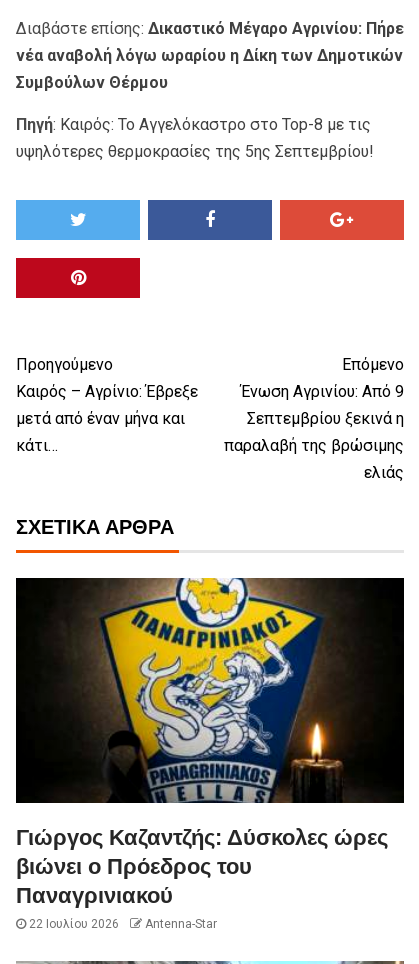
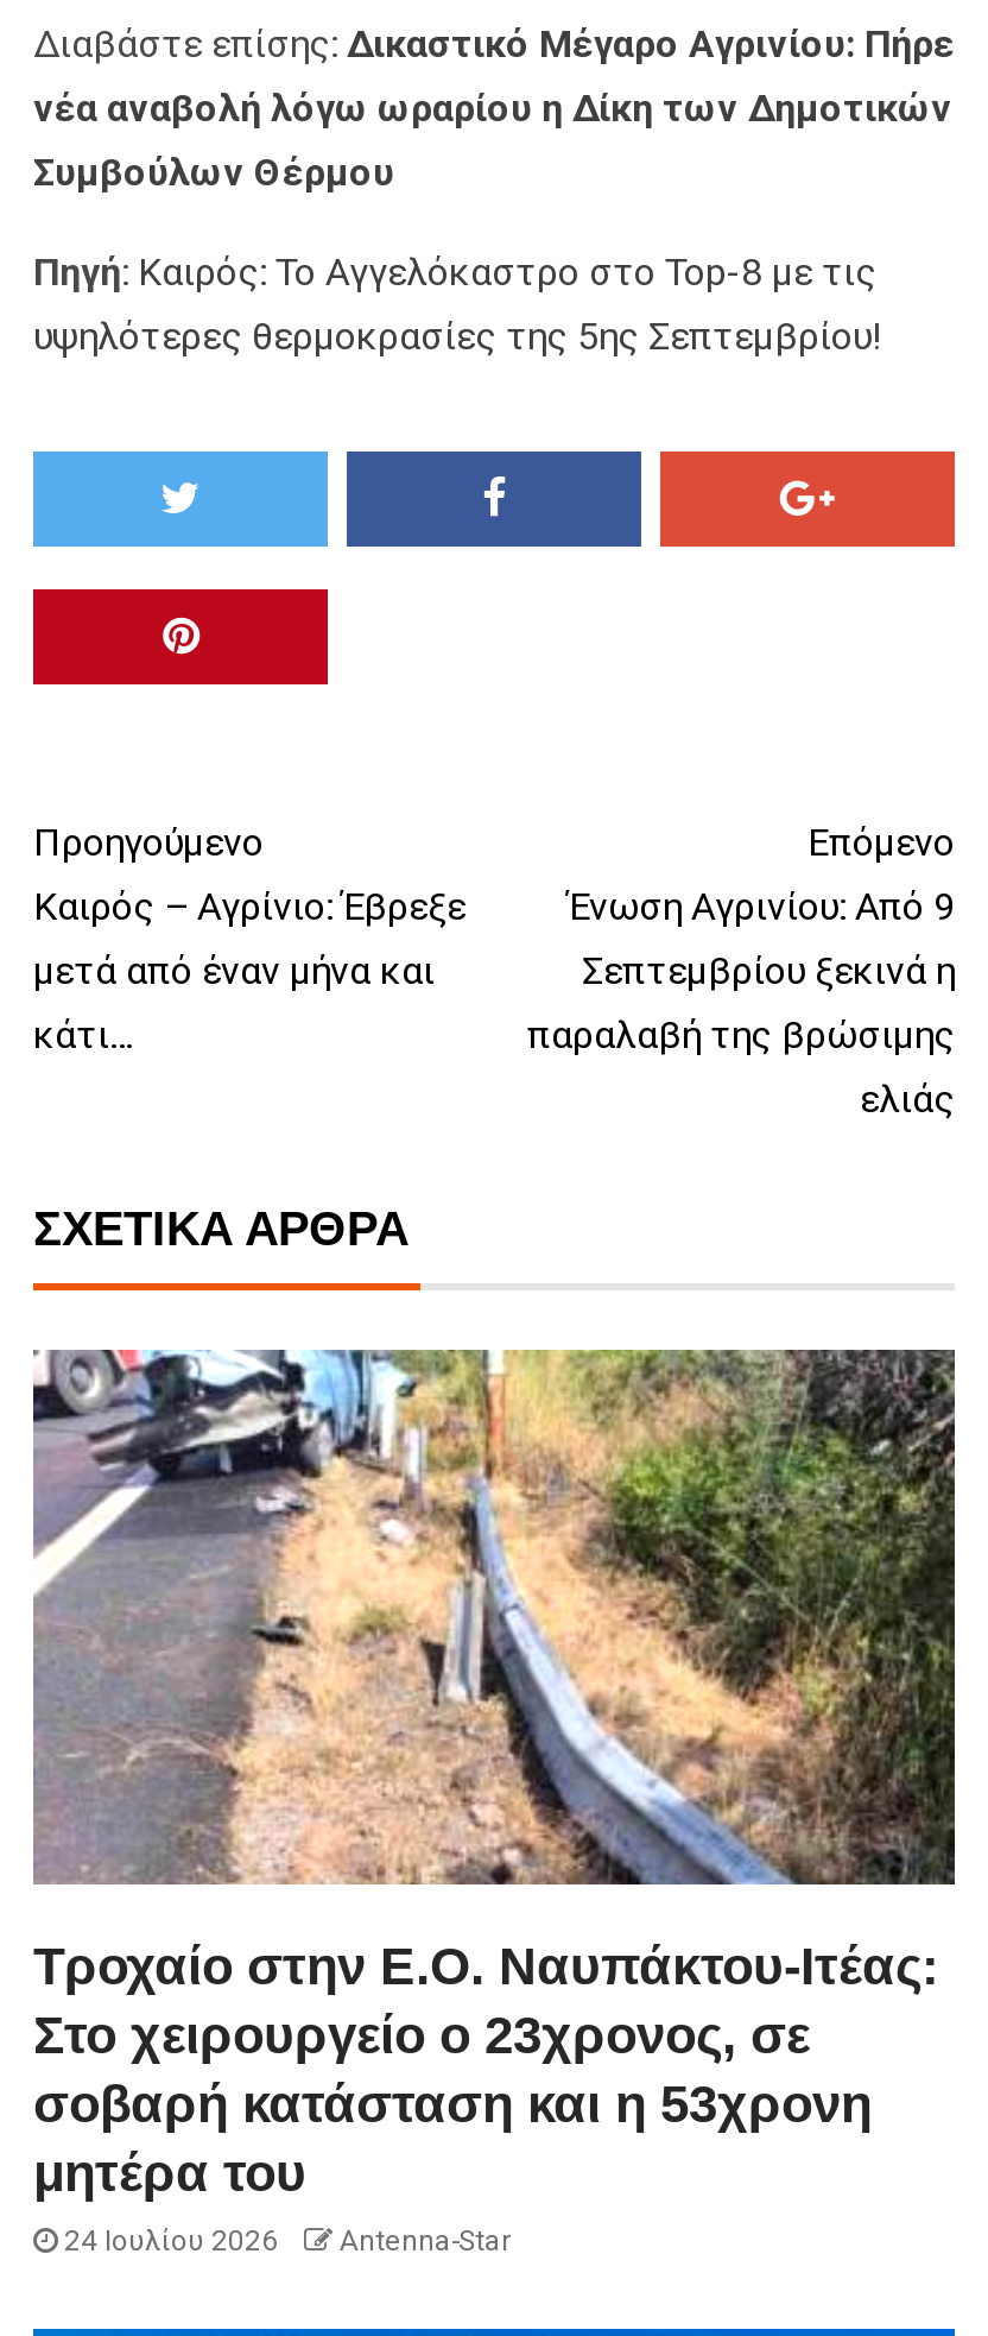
[16,577,404,931] [image] | Γιώργος Καζαντζής: Δύσκολες ώρες | βιώνει ο Πρόεδρος του | Παναγρινιακού | 22 Ιουλίου 2026 -> [31,1347,957,2257] [image] | Τροχαίο στην Ε.Ο. Ναυπάκτου-Ιτέας: | Στο χειρουργείο ο 23χρονος, σε | σοβαρή κατάσταση και η 53χρονη | μητέρα του | 24 Ιουλίου 2026

